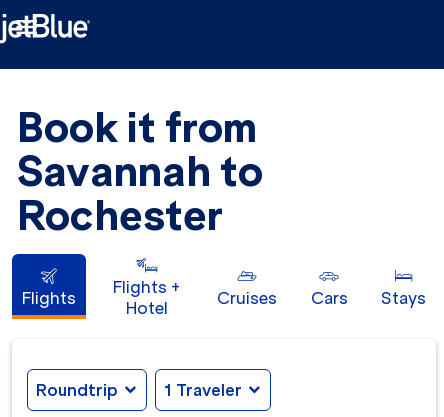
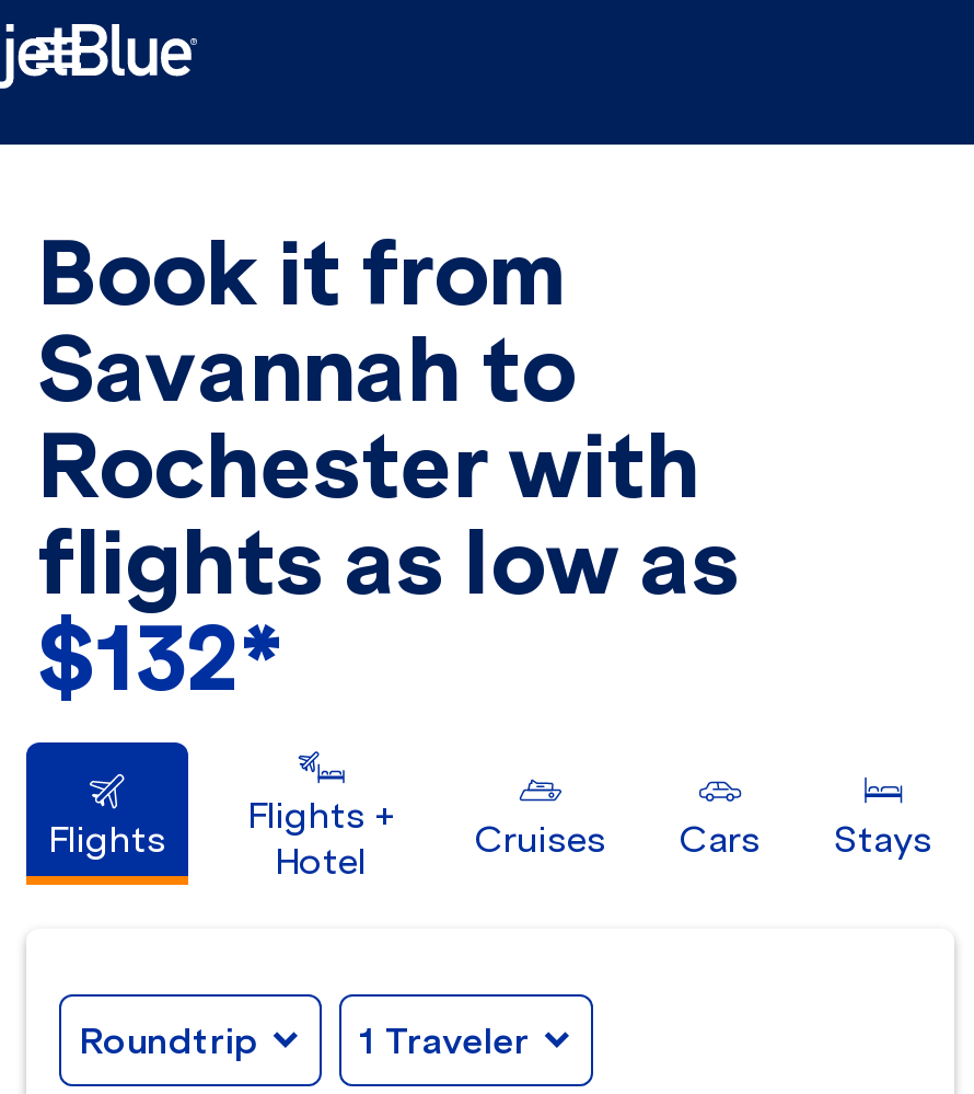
[17,190,223,241] Rochester -> [37,410,740,714] Rochester with | flights as low as | $132*

